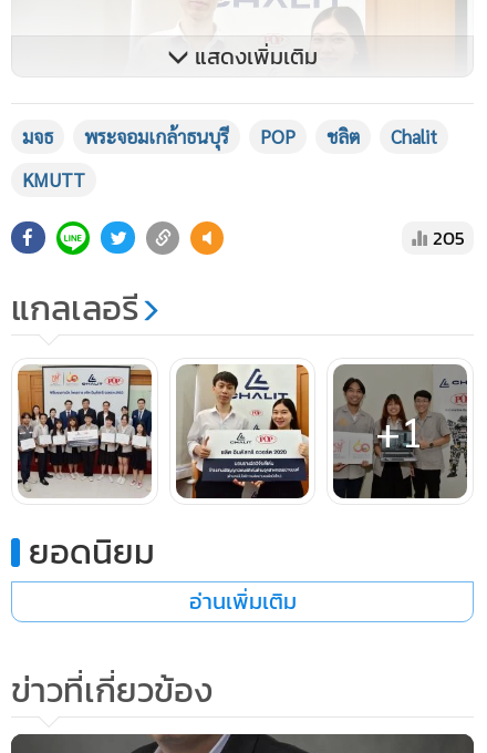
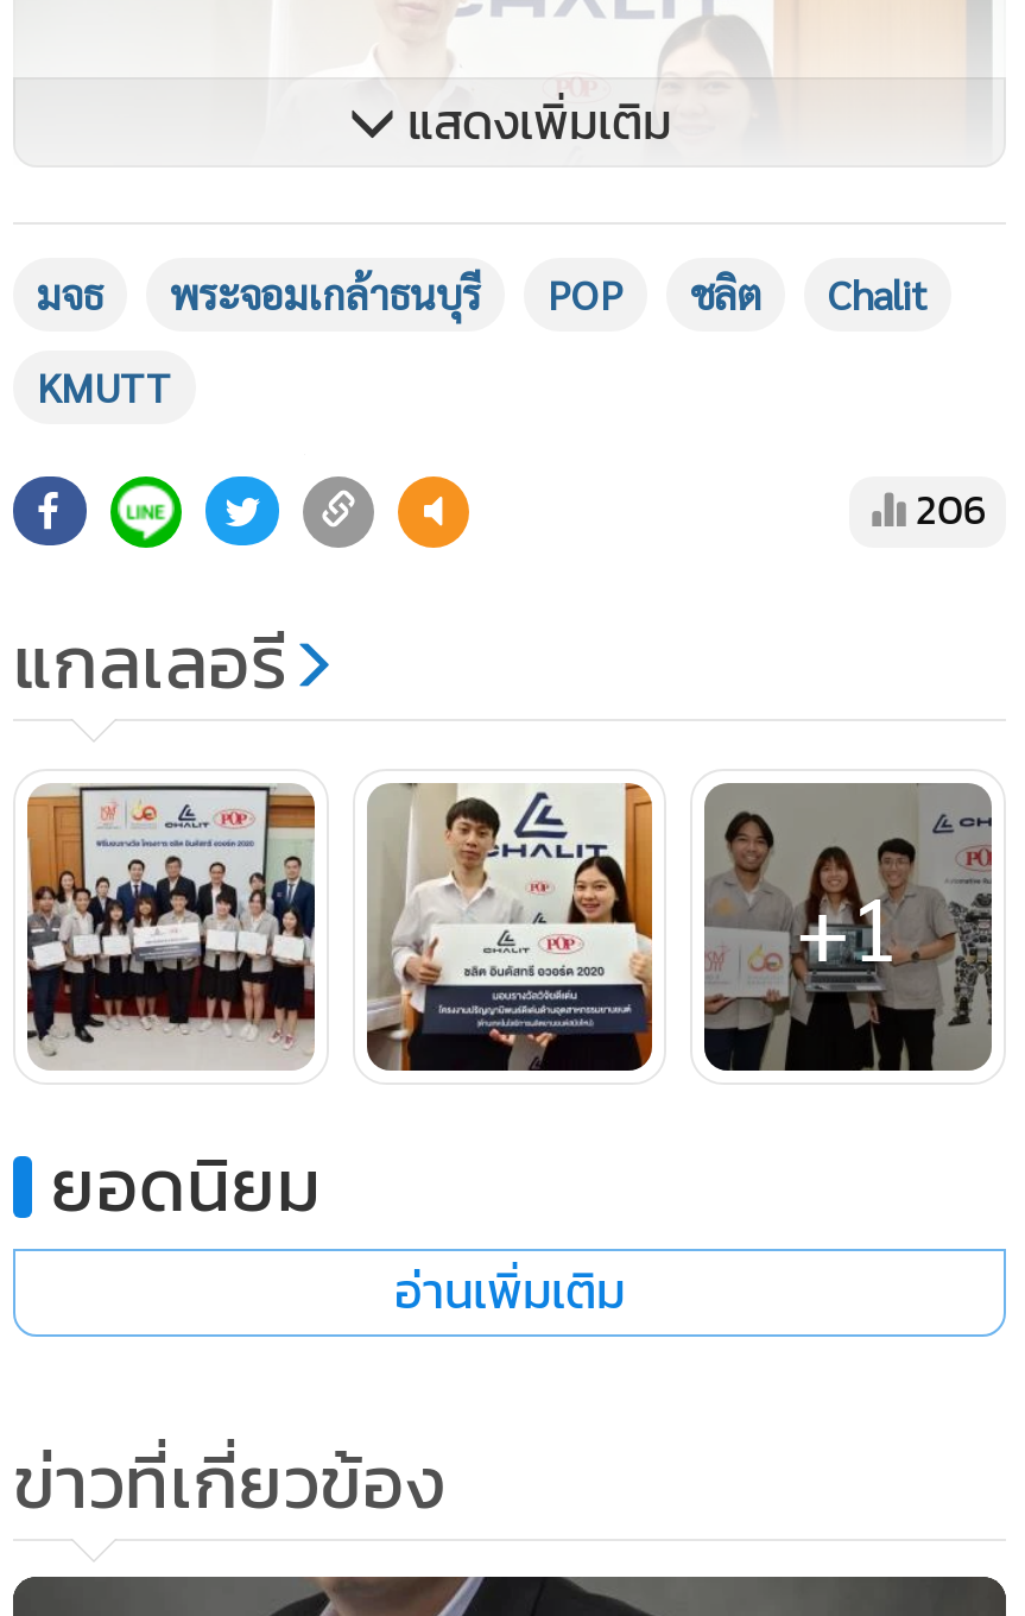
[433,224,465,252] 205 -> [916,480,987,542] 206

